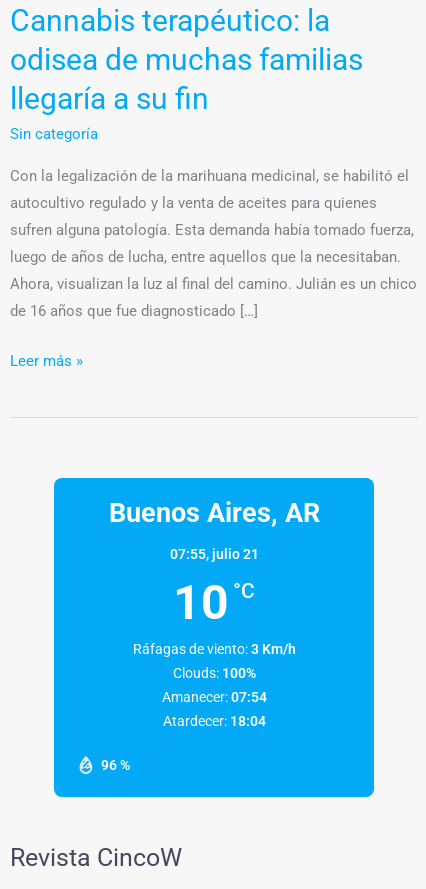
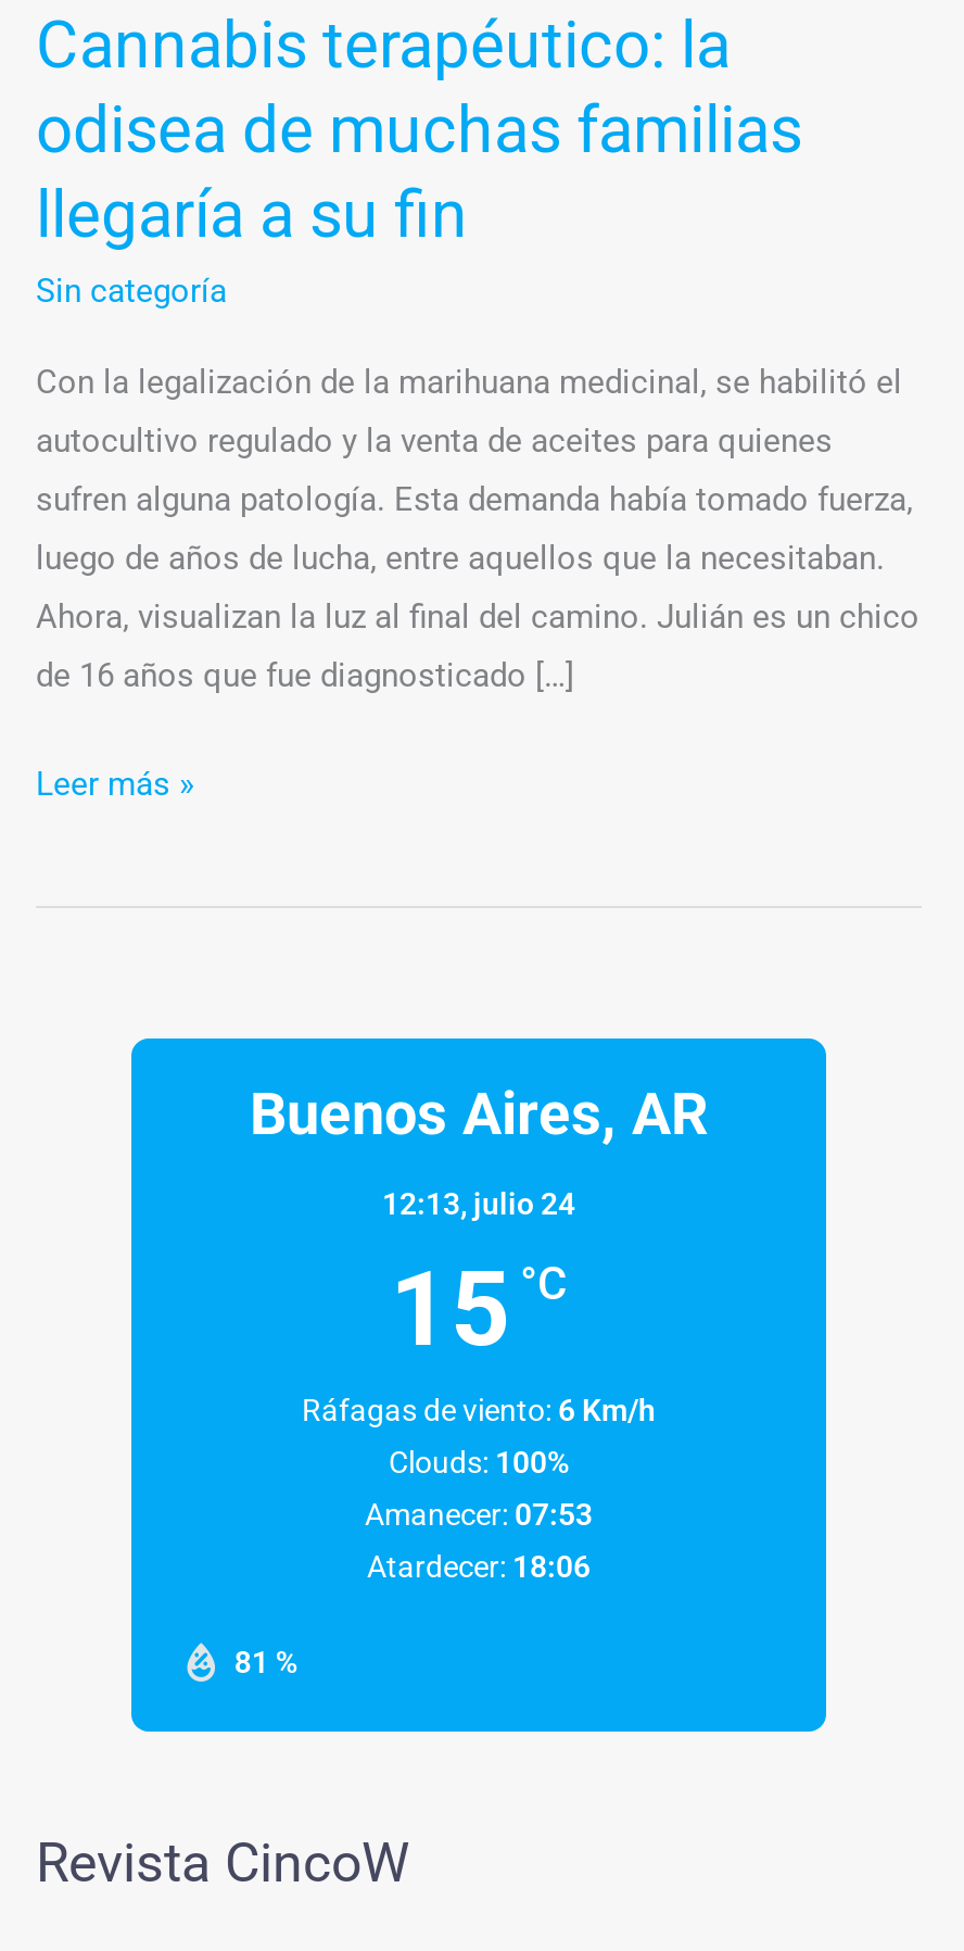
[169,546,258,562] 07:55, julio 21 -> [382,1186,575,1221] 12:13, julio 24
[173,574,255,631] 10 °C -> [390,1247,568,1370] 15 °C
[132,641,295,657] Ráfagas de viento: 3 Km/h -> [302,1392,656,1427] Ráfagas de viento: 6 Km/h
[161,689,266,705] Amanecer: 07:54 -> [365,1496,593,1531] Amanecer: 07:53
[162,713,265,729] Atardecer: 18:04 -> [367,1549,591,1583] Atardecer: 18:06
[101,757,130,773] 96 % -> [234,1644,297,1679] 81 %

